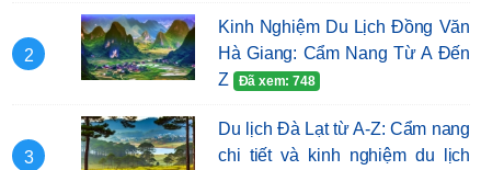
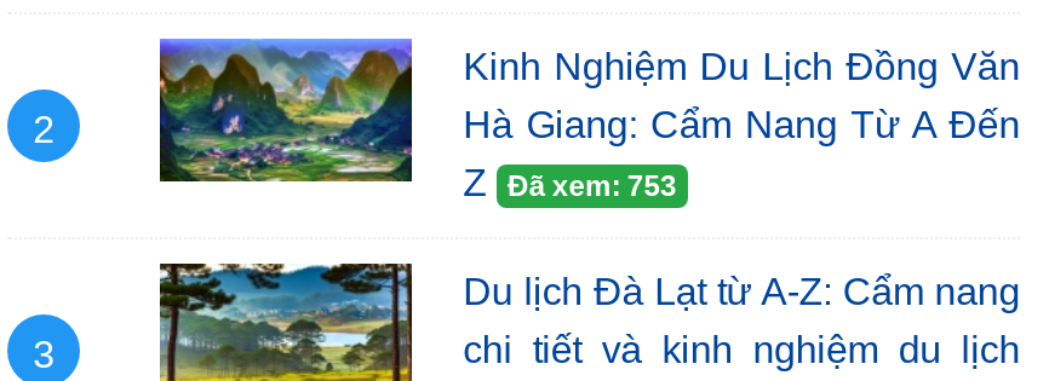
[218,70,315,89] Z Đã xem: 748 -> [463,161,677,202] Z Đã xem: 753

